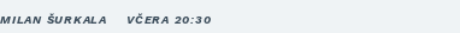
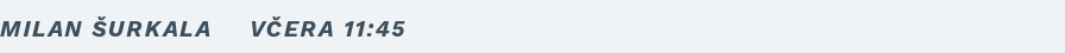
[0,12,211,25] MILAN ŠURKALA VČERA 20:30 -> [0,16,405,41] MILAN ŠURKALA VČERA 11:45

